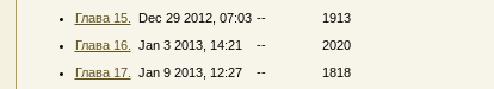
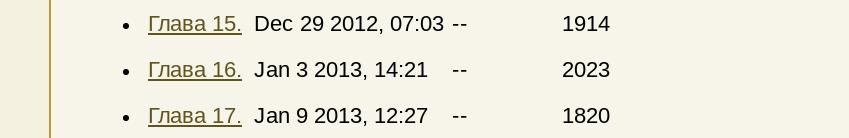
[322,10,350,25] 1913 -> [562,10,610,34] 1914
[322,38,350,52] 2020 -> [562,56,610,80] 2023
[322,65,350,79] 1818 -> [562,102,610,126] 1820

